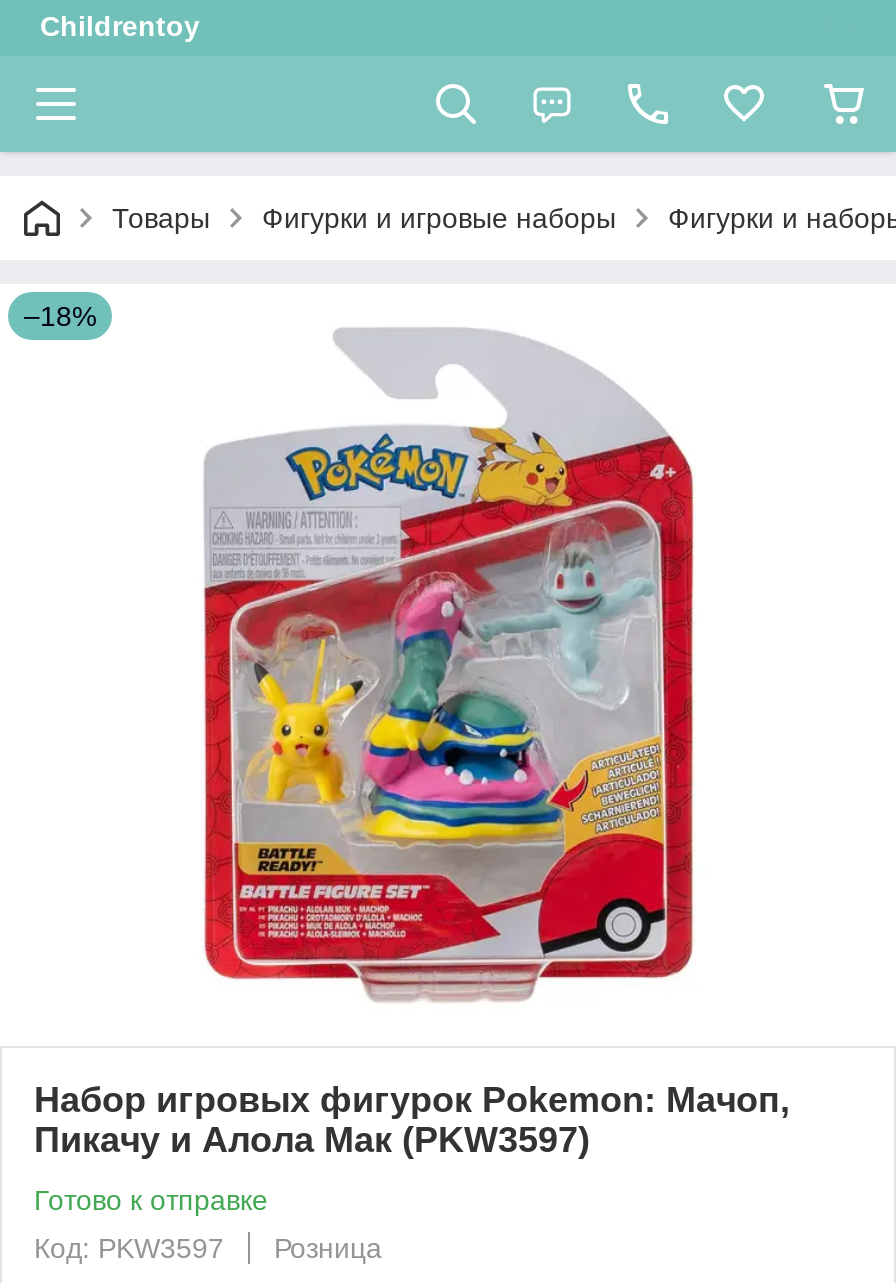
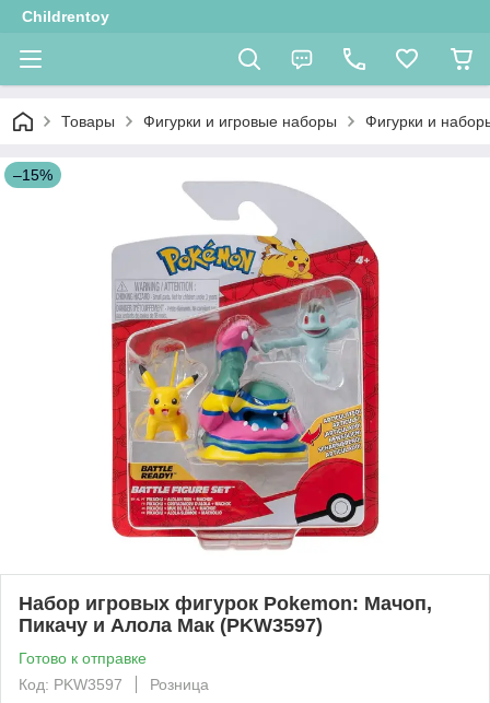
[24,300,96,332] –18% -> [13,166,52,184] –15%

